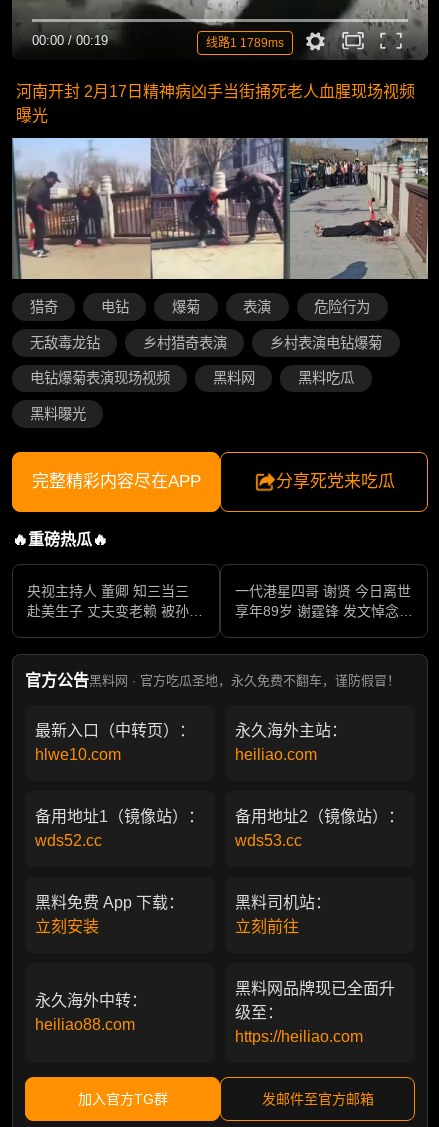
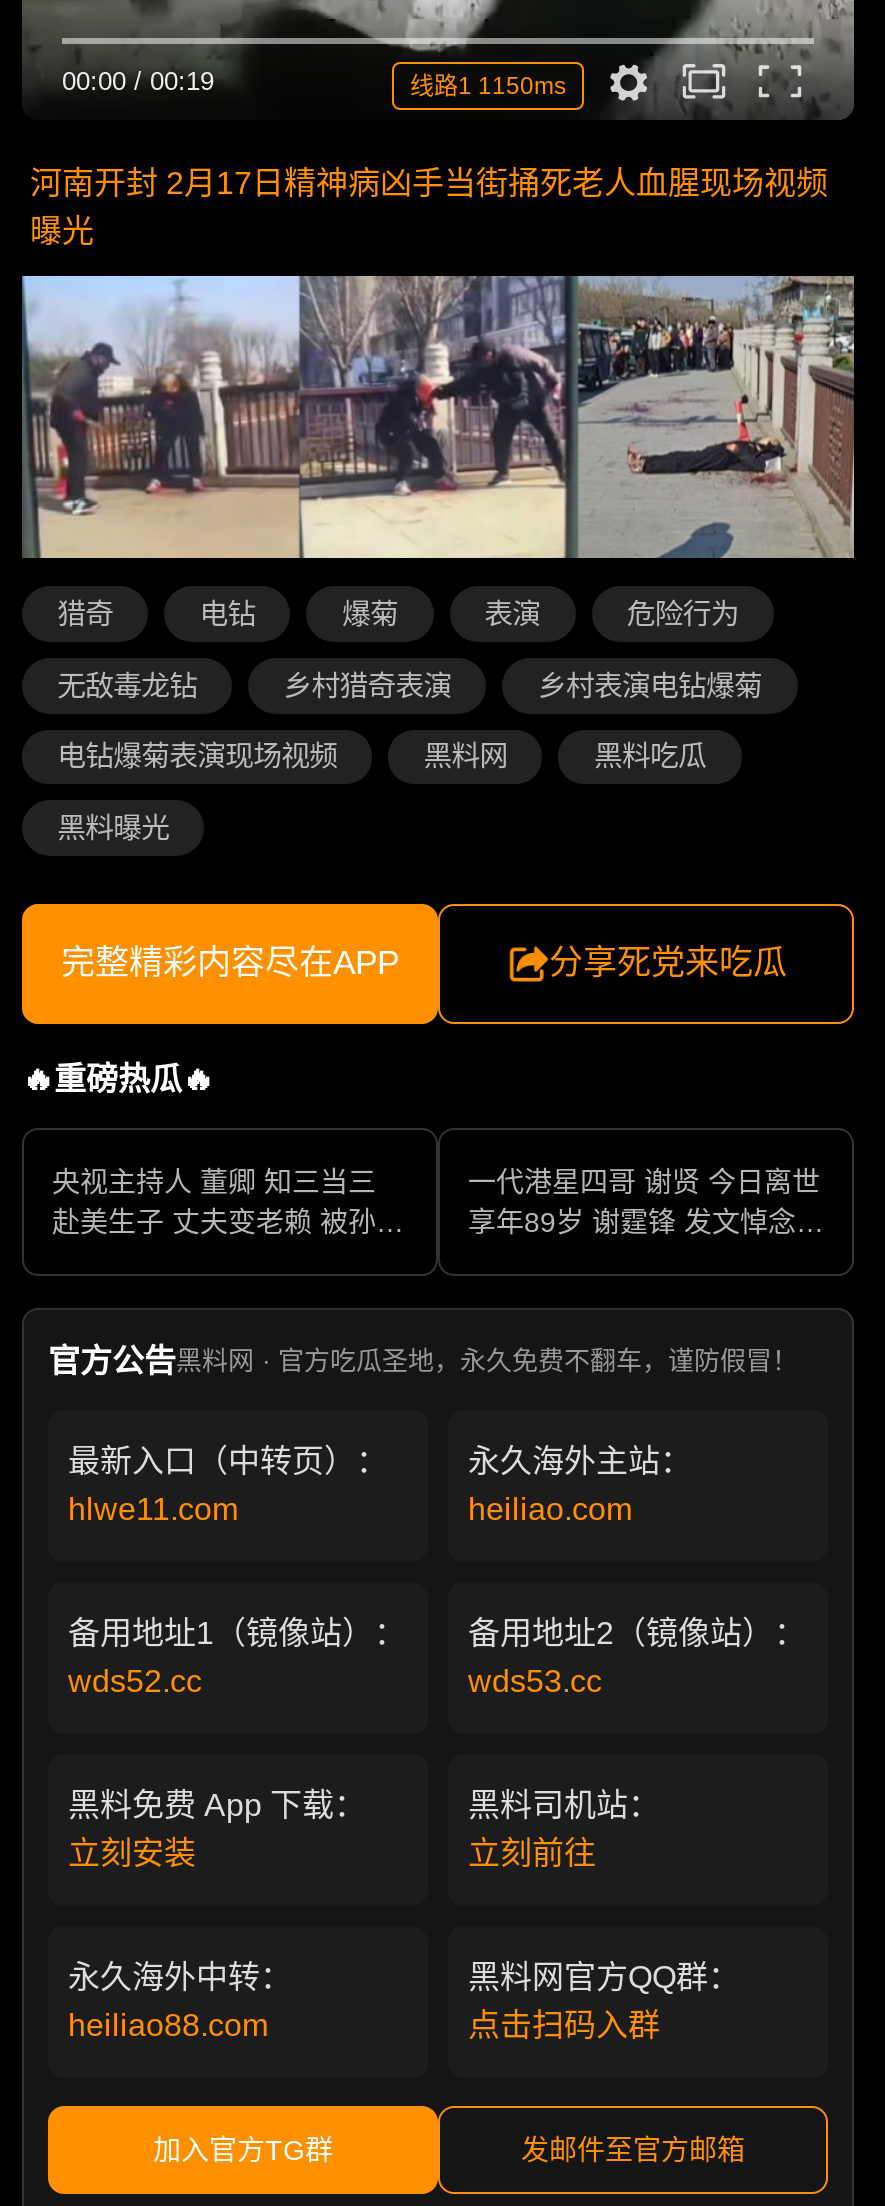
[206,36,284,50] 线路1 1789ms -> [410,72,566,100] 线路1 1150ms
[35,746,121,763] hlwe10.com -> [68,1492,238,1526] hlwe11.com
[235,980,395,1045] 黑料网品牌现已全面升 | 级至： | https://heiliao.com -> [468,1960,740,2042] 黑料网官方QQ群： | 点击扫码入群

